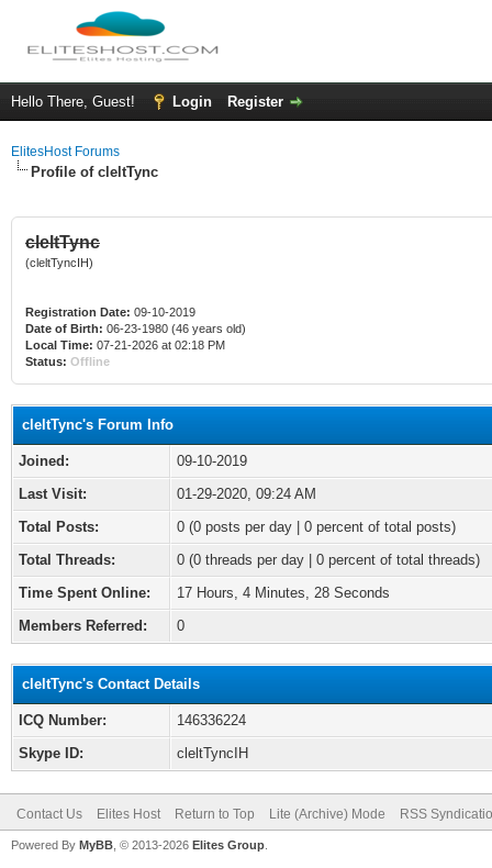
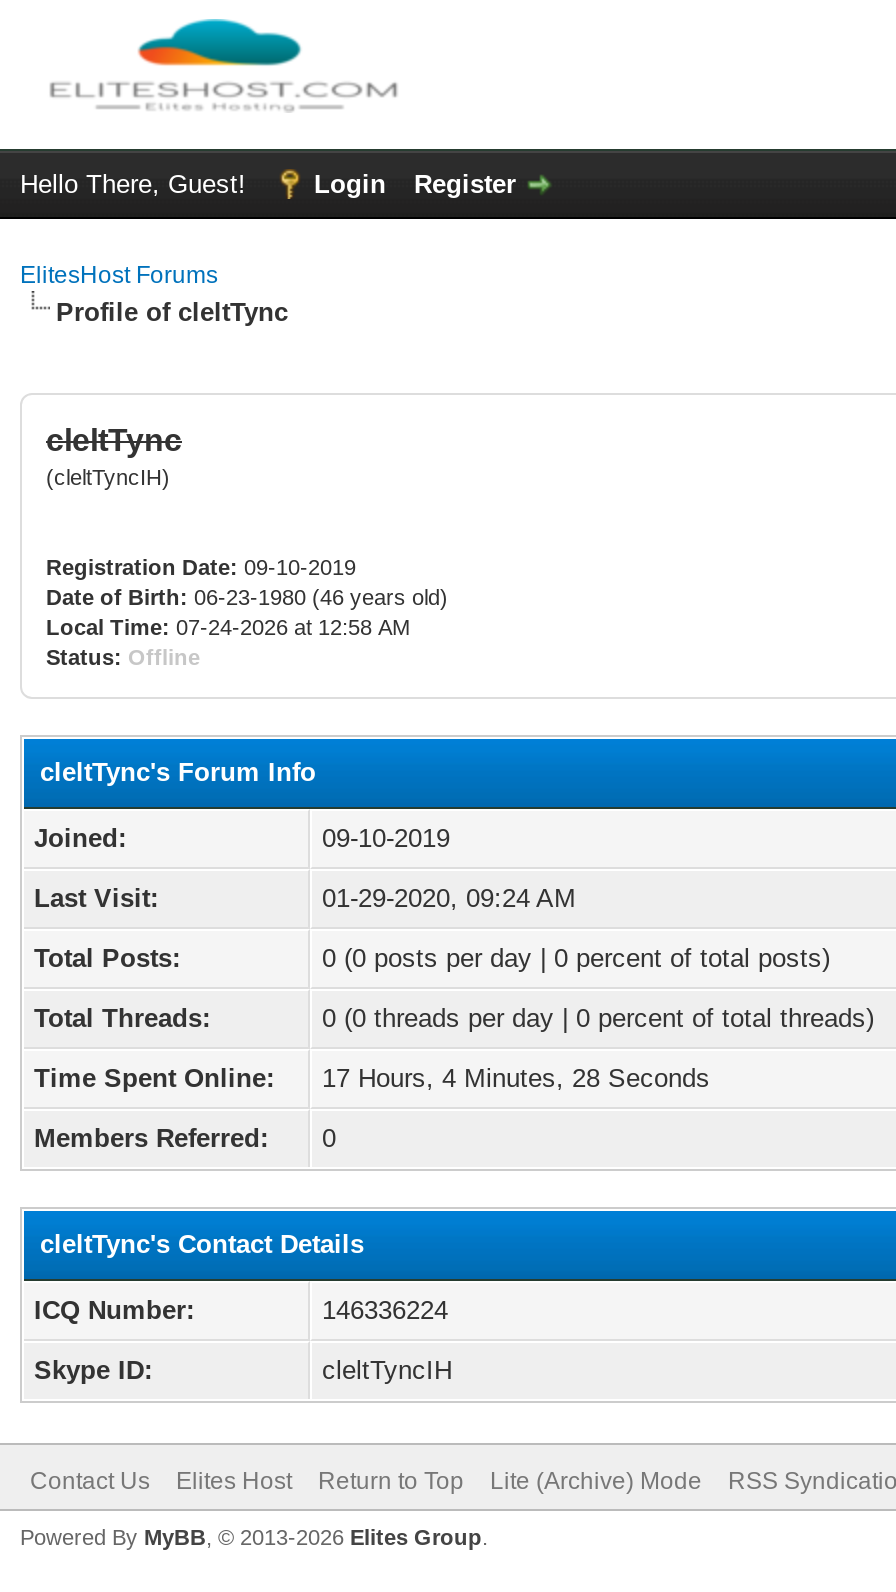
[25,338,225,352] Local Time: 07-21-2026 at 02:18 PM -> [46,615,410,639] Local Time: 07-24-2026 at 12:58 AM

